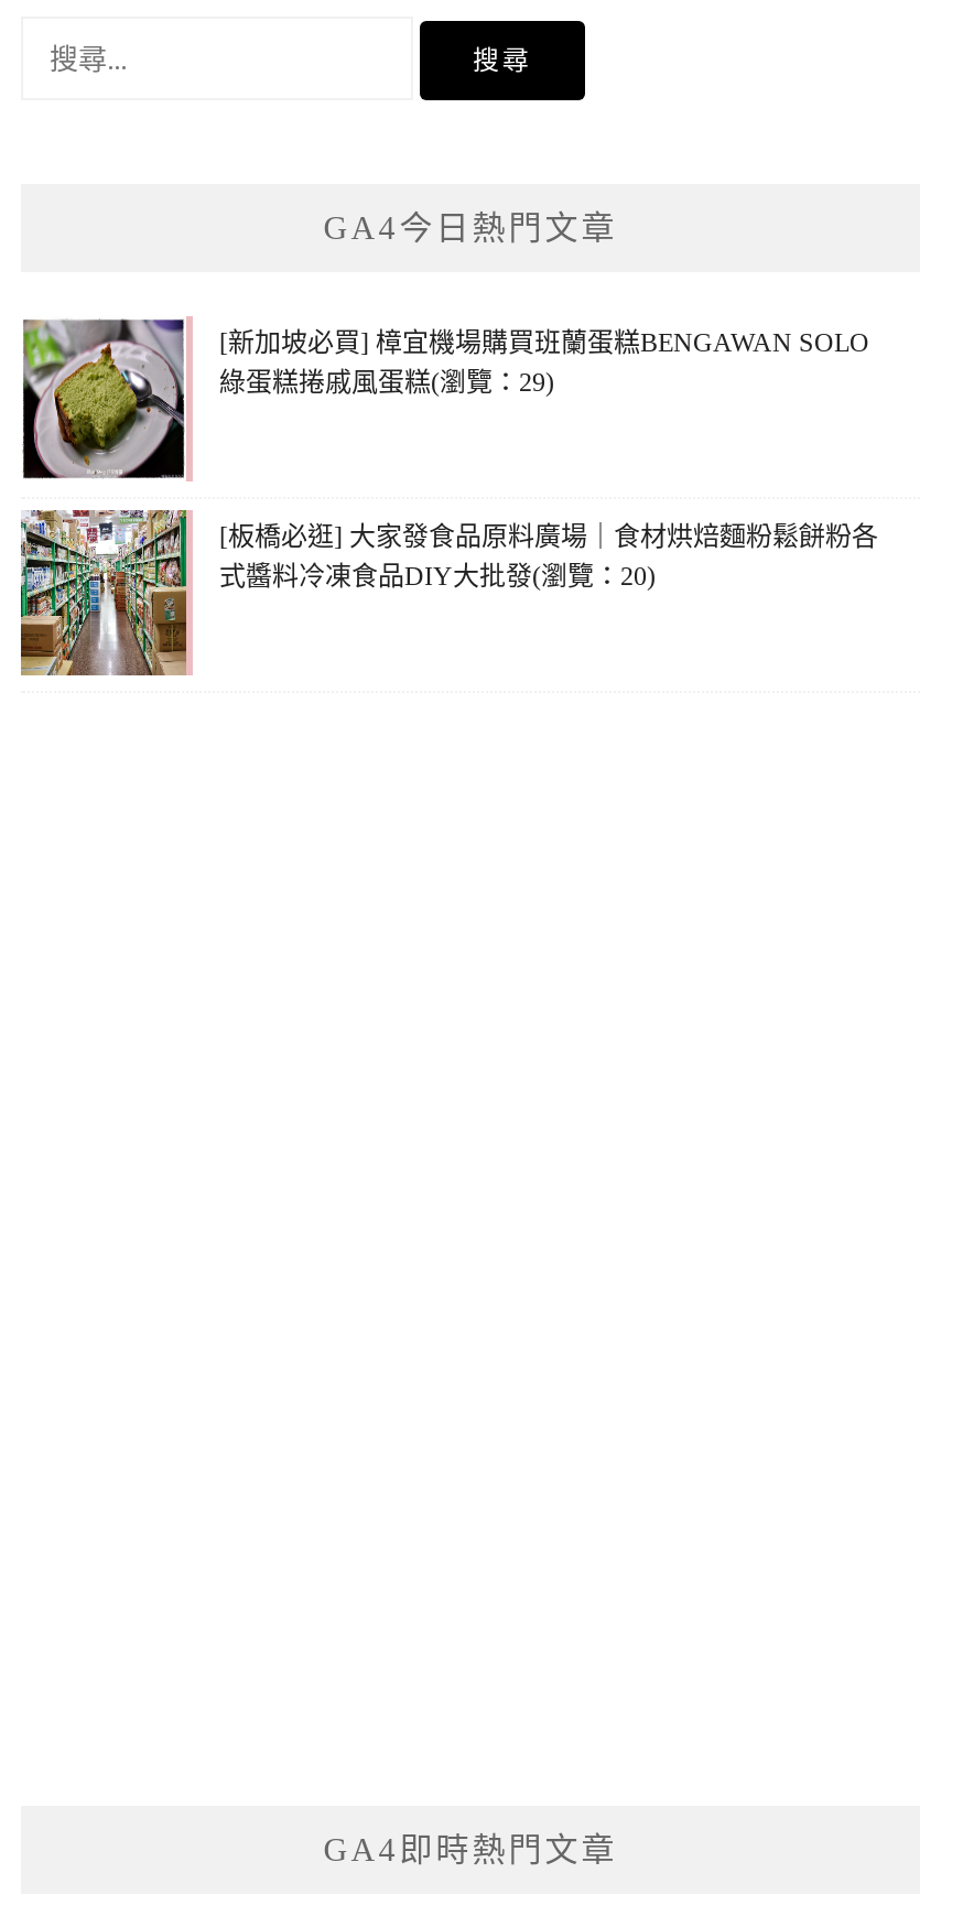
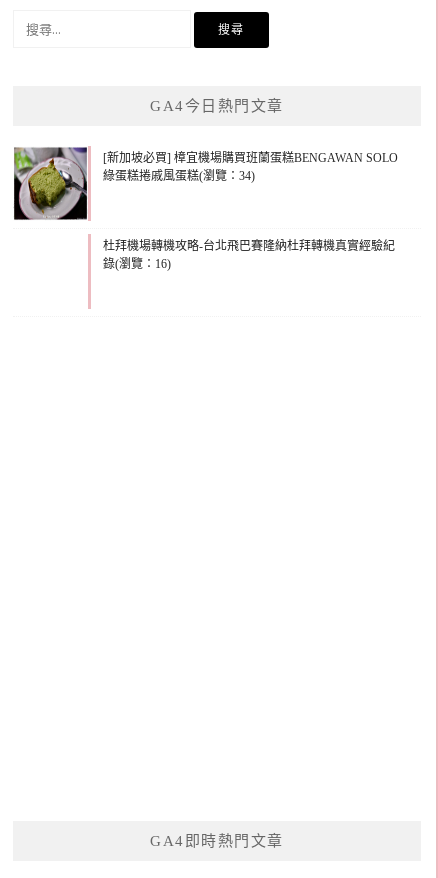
[219,367,554,398] 綠蛋糕捲戚風蛋糕(瀏覽：29) -> [103,169,255,183] 綠蛋糕捲戚風蛋糕(瀏覽：34)
[19,507,188,679] [image] -> none
[219,522,878,592] [板橋必逛] 大家發食品原料廣場｜食材烘焙麵粉鬆餅粉各 | 式醬料冷凍食品DIY大批發(瀏覽：20) -> [103,239,395,271] 杜拜機場轉機攻略-台北飛巴賽隆納杜拜轉機真實經驗紀 | 錄(瀏覽：16)

